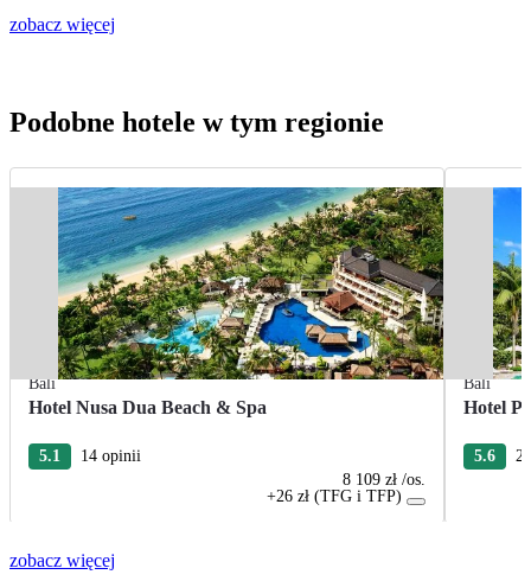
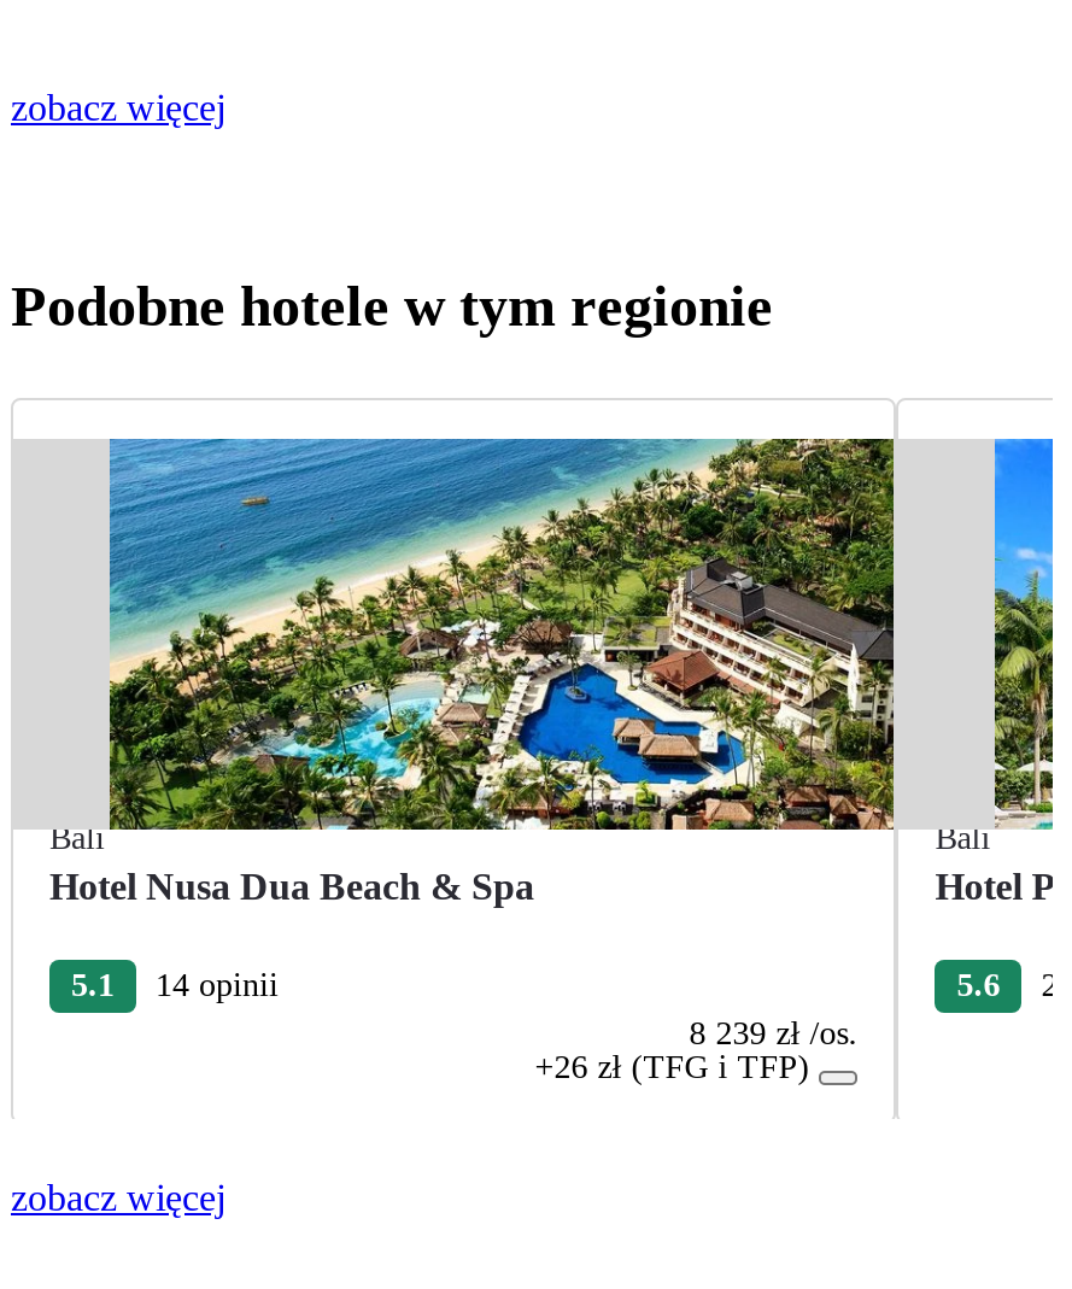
[343,471,426,489] 8 109 zł /os. -> [689,1015,858,1051] 8 239 zł /os.

